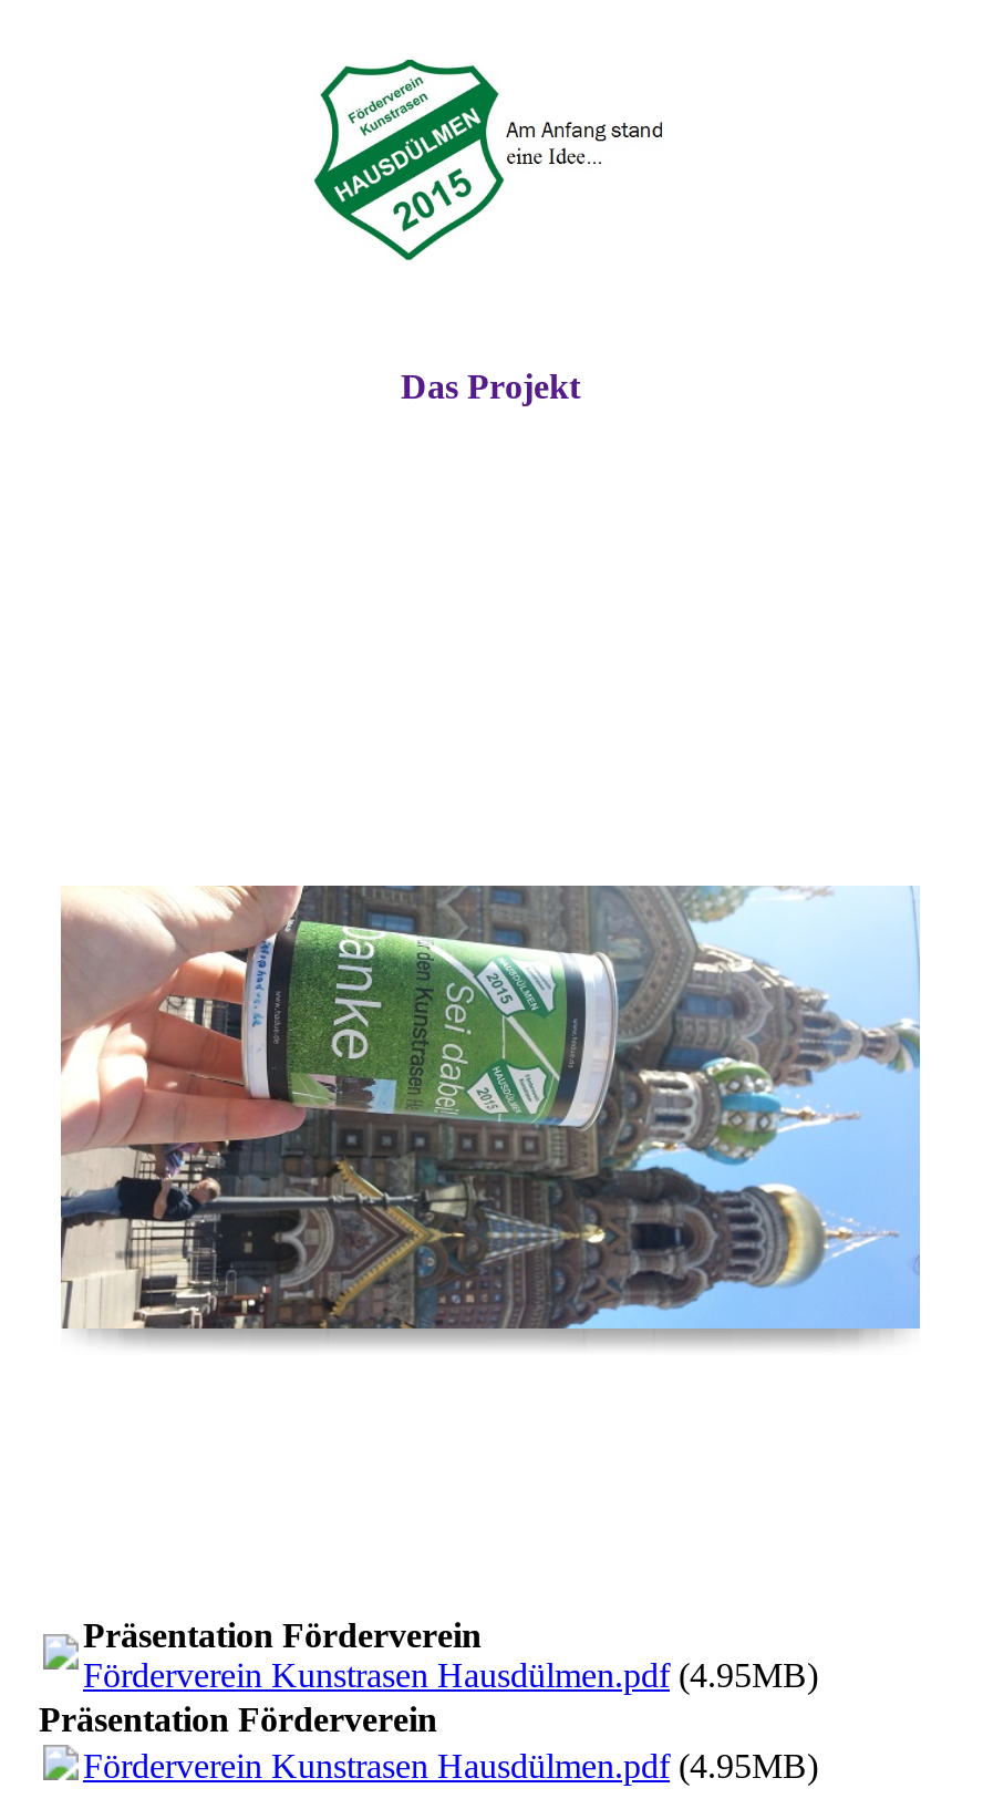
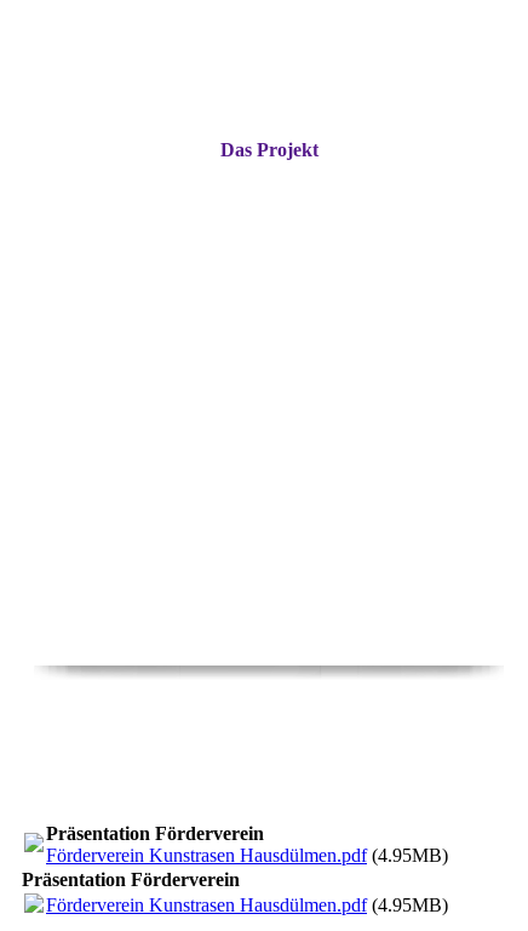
[311,58,665,263] [image] -> none
[59,883,922,1331] [image] -> none

